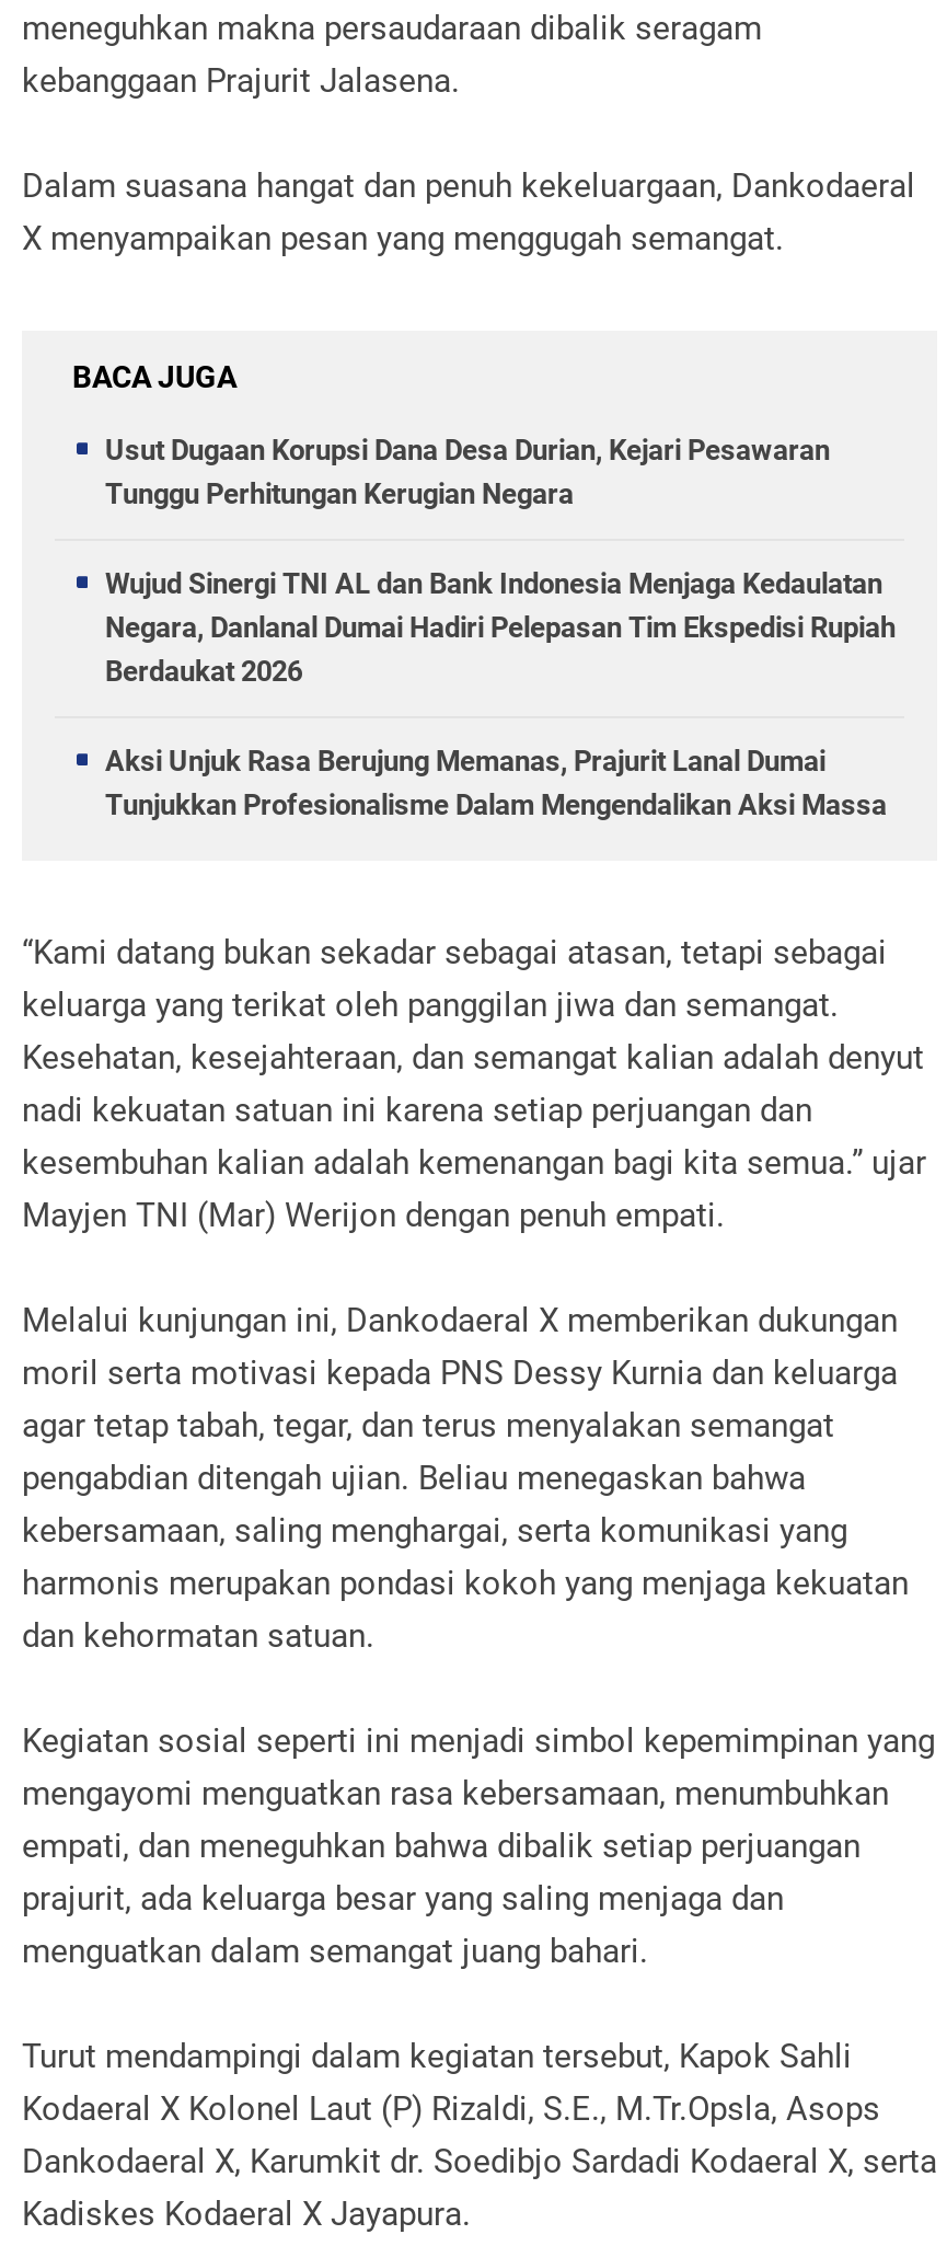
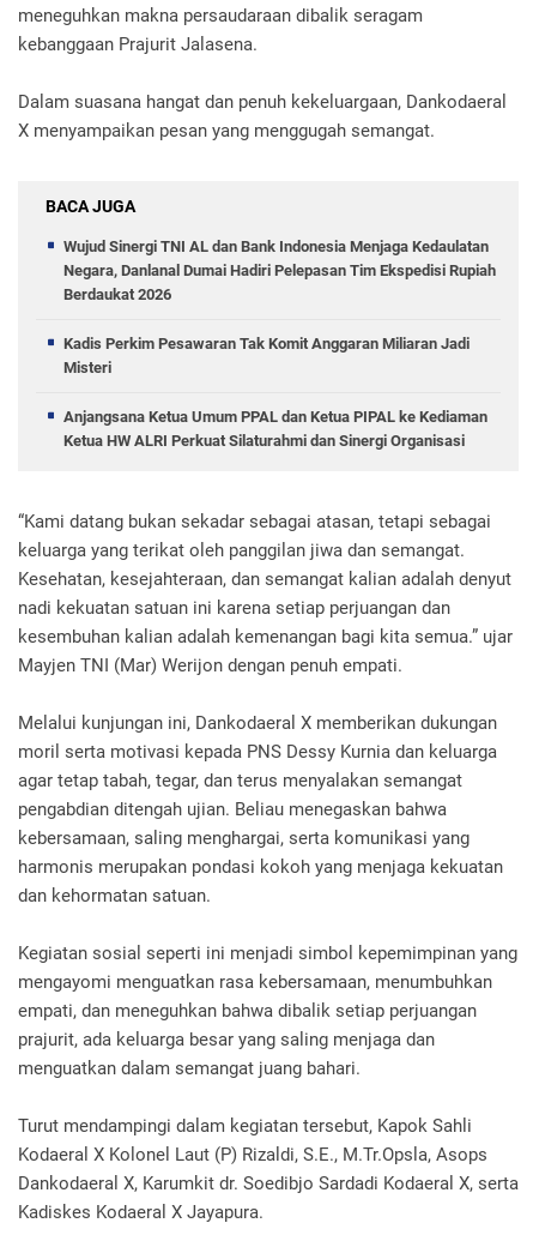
[105,434,830,511] Usut Dugaan Korupsi Dana Desa Durian, Kejari Pesawaran | Tunggu Perhitungan Kerugian Negara -> none
moved [105,568,896,688] -> [63,238,496,304]: Wujud Sinergi TNI AL dan Bank Indonesia Menjaga Kedaulatan | Negara, Danlanal Dumai Hadiri Pelepasan Tim Ekspedisi Rupiah | Berdaukat 2026
[105,745,887,822] Aksi Unjuk Rasa Berujung Memanas, Prajurit Lanal Dumai | Tunjukkan Profesionalisme Dalam Mengendalikan Aksi Massa -> [63,335,487,450] Kadis Perkim Pesawaran Tak Komit Anggaran Miliaran Jadi | Misteri | Anjangsana Ketua Umum PPAL dan Ketua PIPAL ke Kediaman | Ketua HW ALRI Perkuat Silaturahmi dan Sinergi Organisasi

